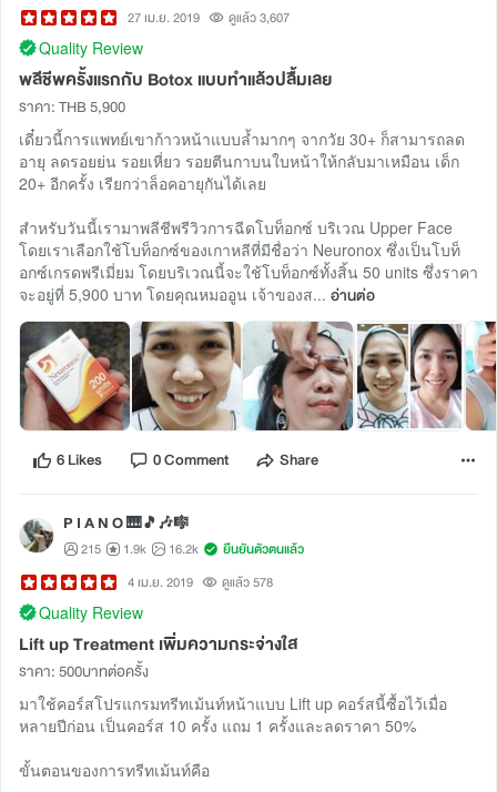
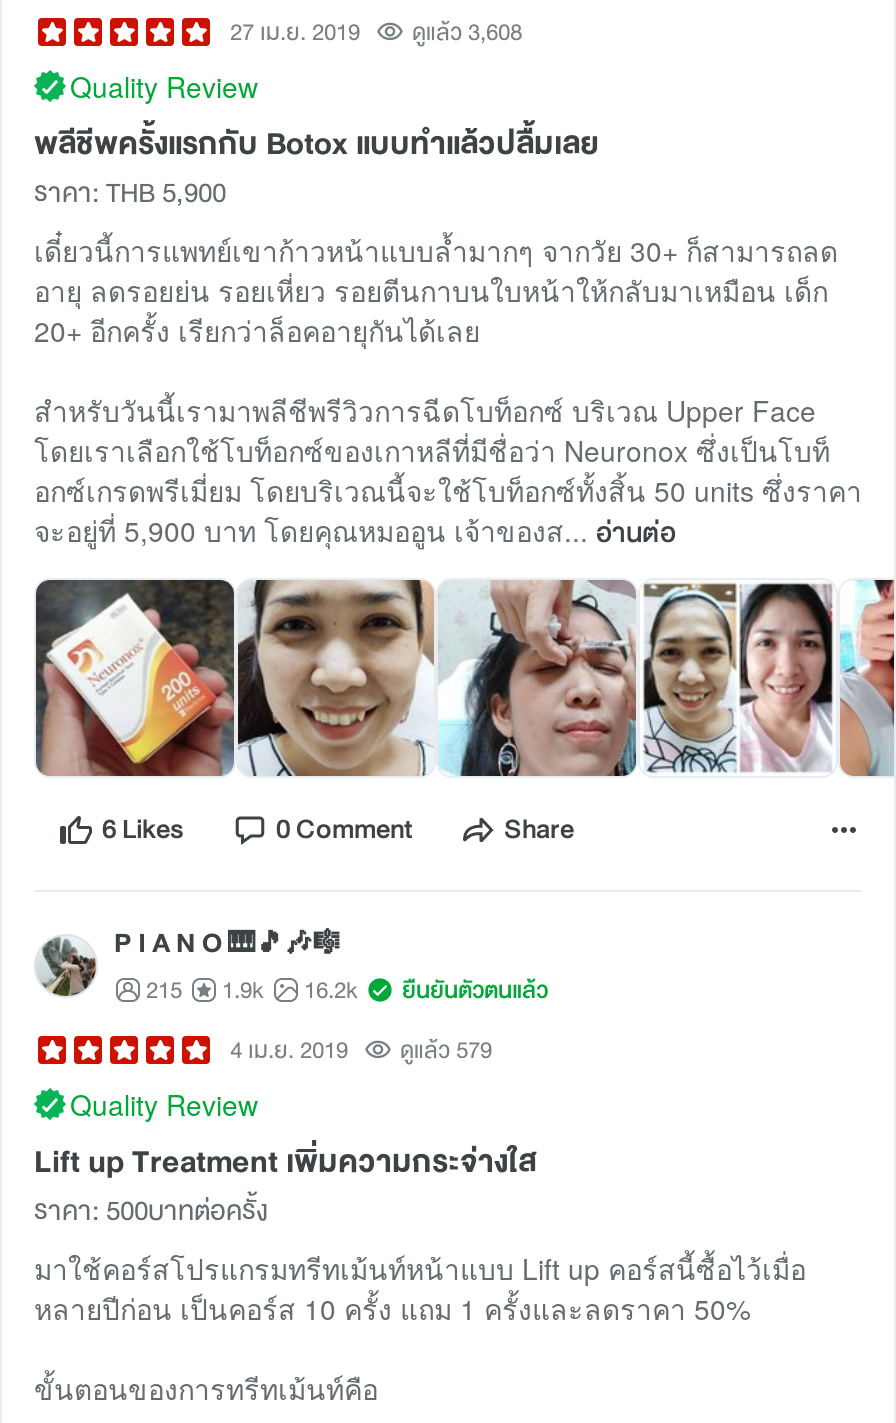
[128,7,290,27] 27 เม.ย. 2019 ดูแล้ว 3,607 -> [230,13,522,49] 27 เม.ย. 2019 ดูแล้ว 3,608
[128,572,273,592] 4 เม.ย. 2019 ดูแล้ว 578 -> [230,1032,492,1068] 4 เม.ย. 2019 ดูแล้ว 579

